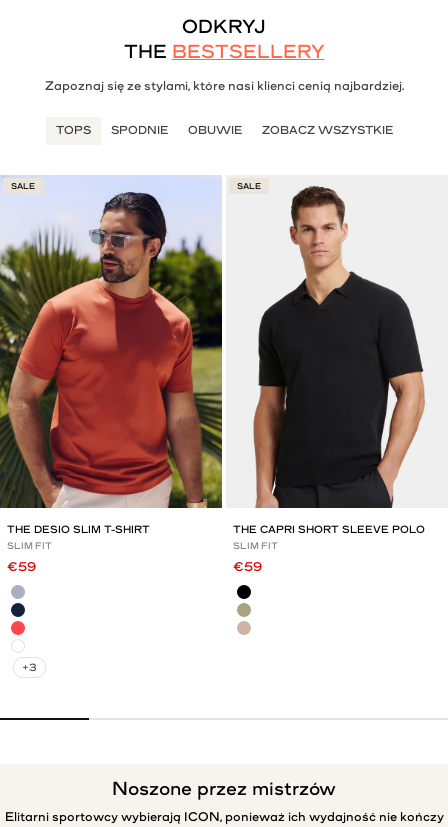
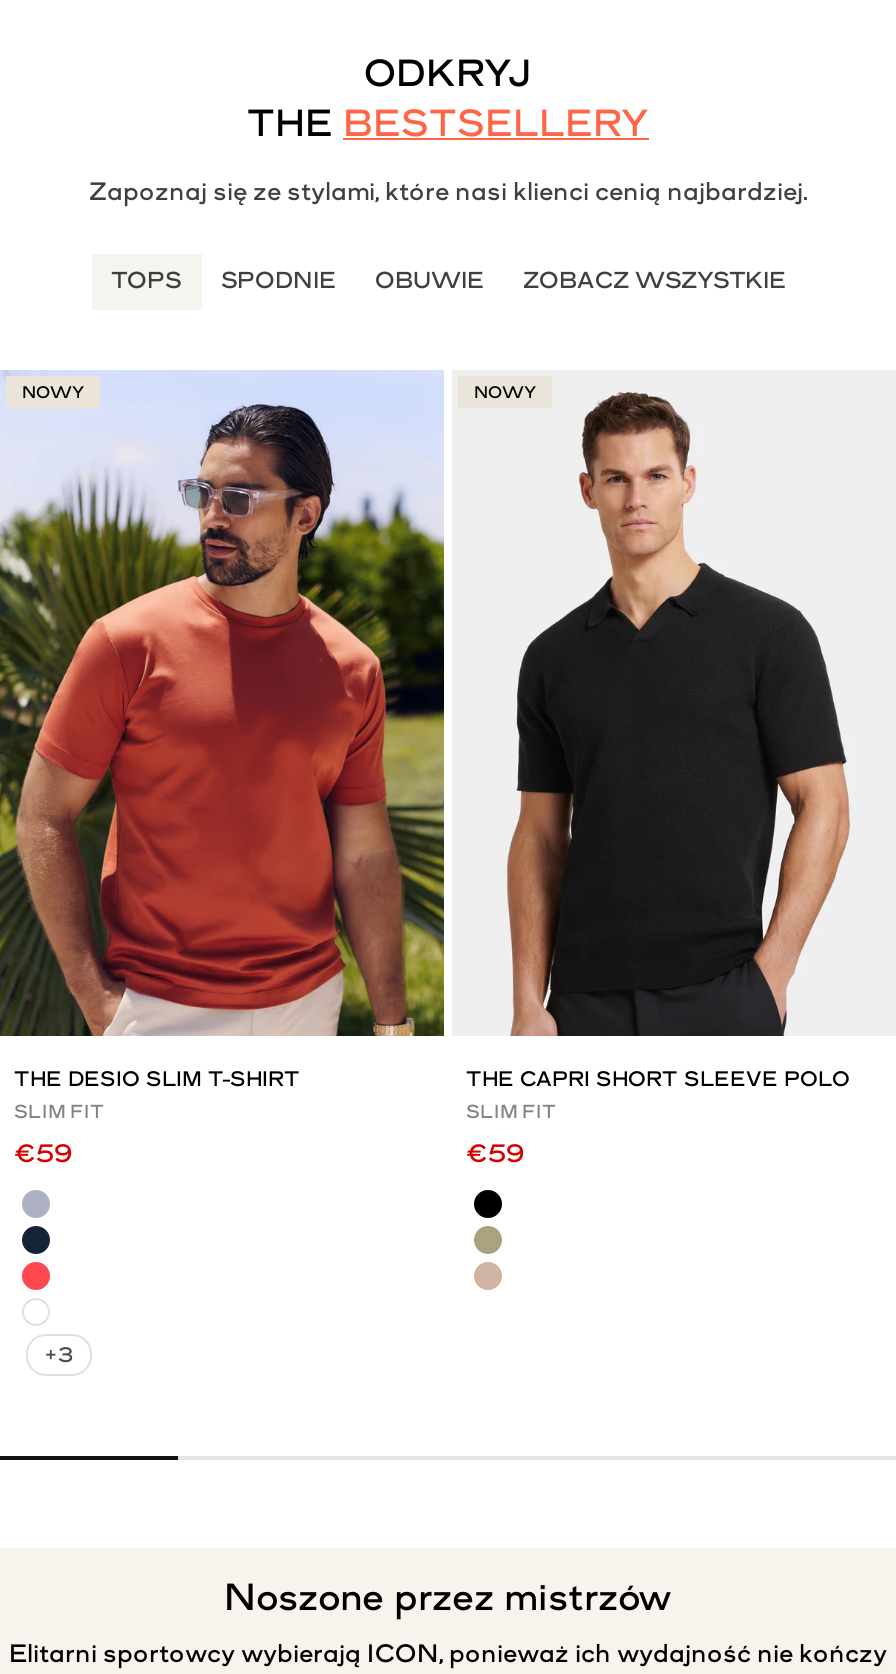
[11,181,35,191] SALE -> [22,382,84,402] NOWY
[237,181,261,191] SALE -> [474,382,536,402] NOWY

